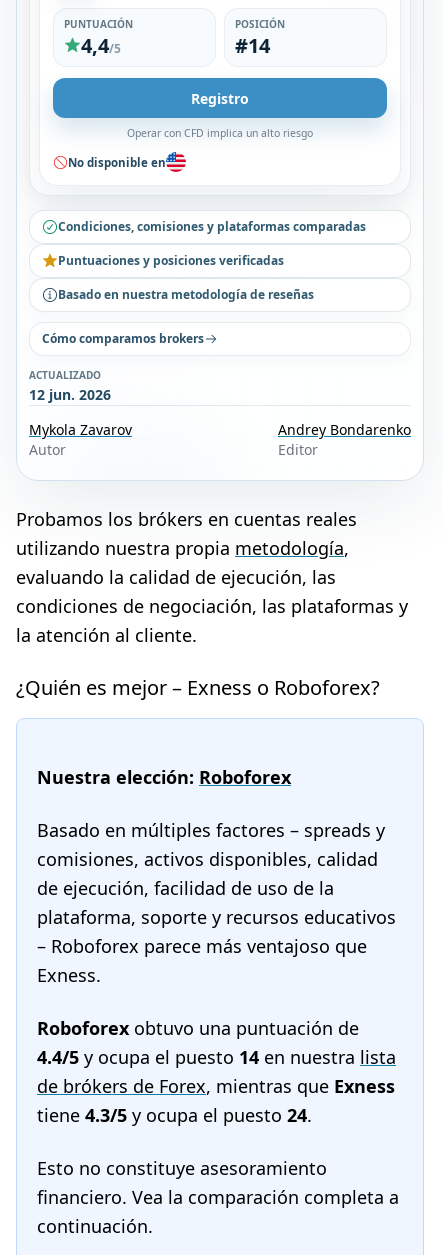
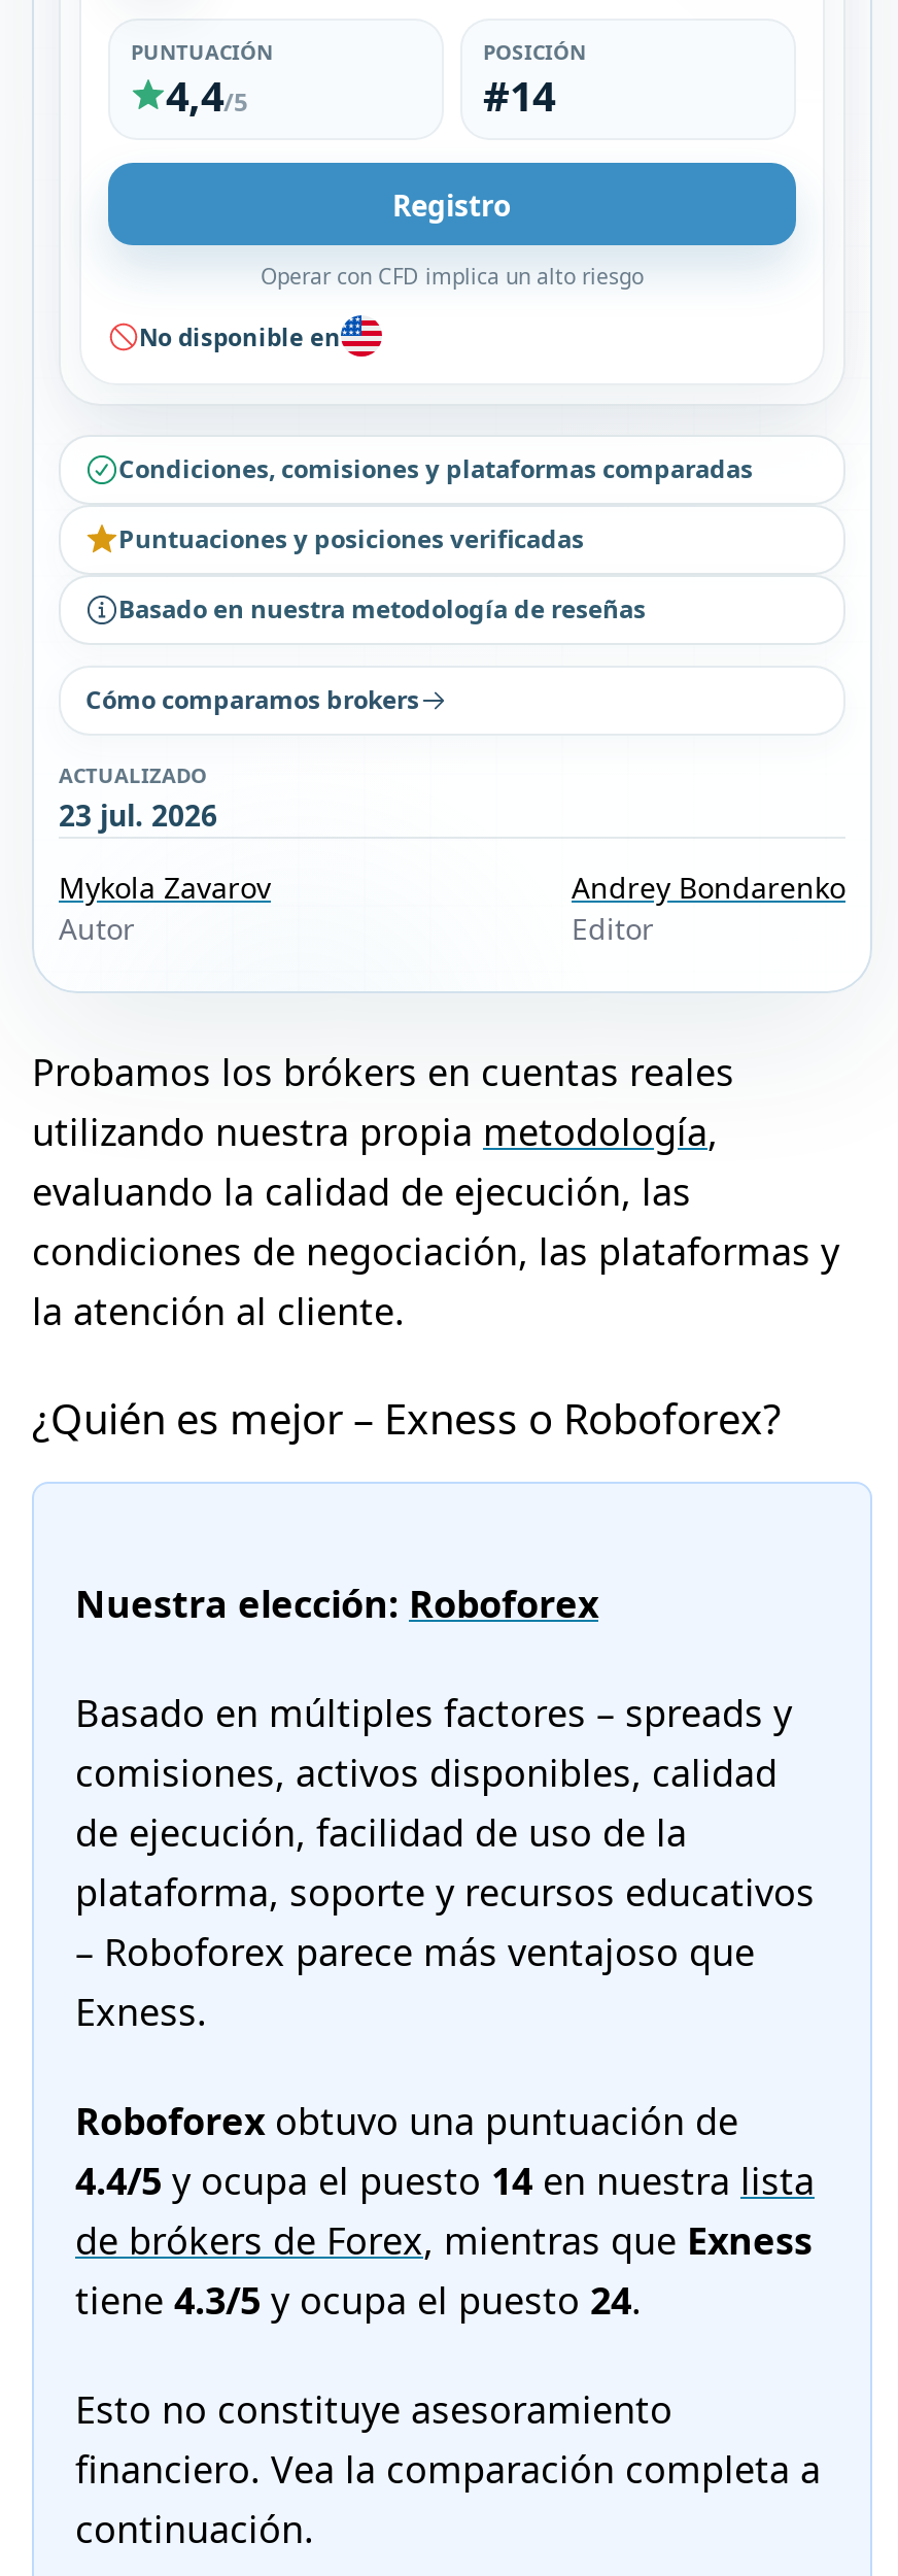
[29,385,111,404] 12 jun. 2026 -> [59,795,217,835] 23 jul. 2026

